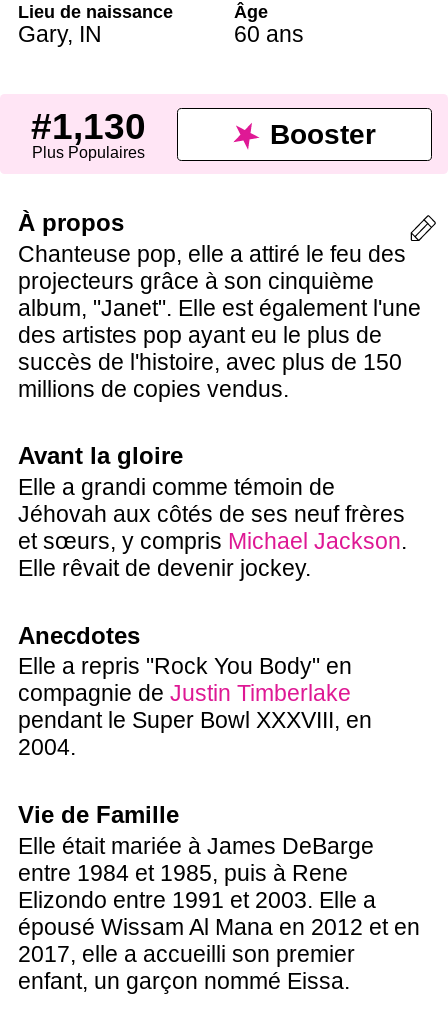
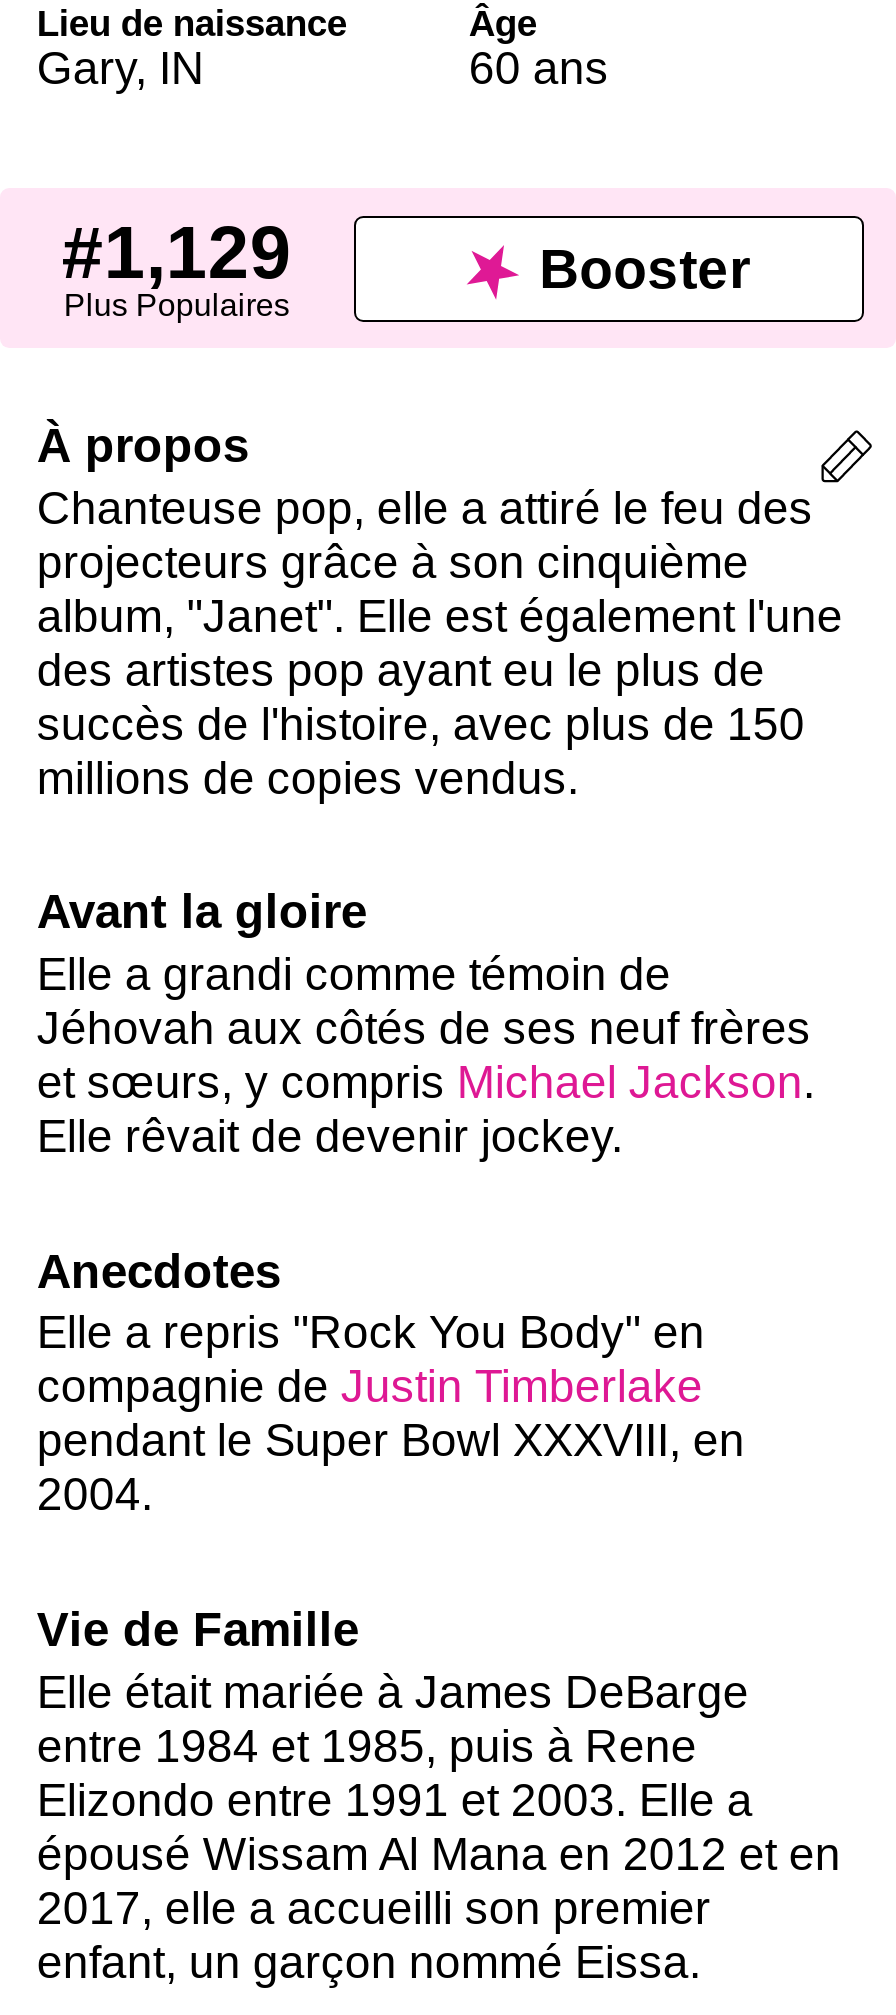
[31,105,146,146] #1,130 -> [62,211,292,293] #1,129

